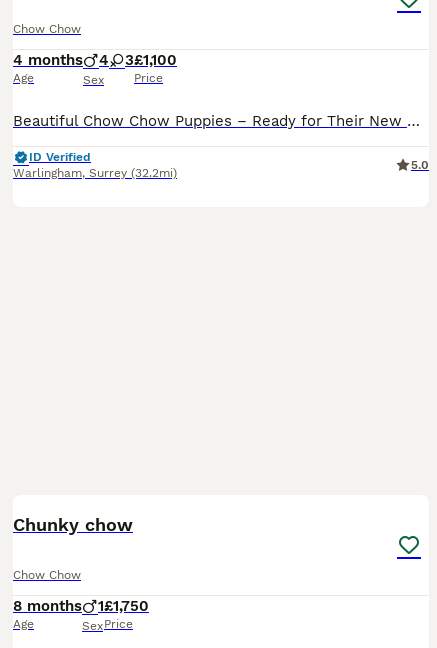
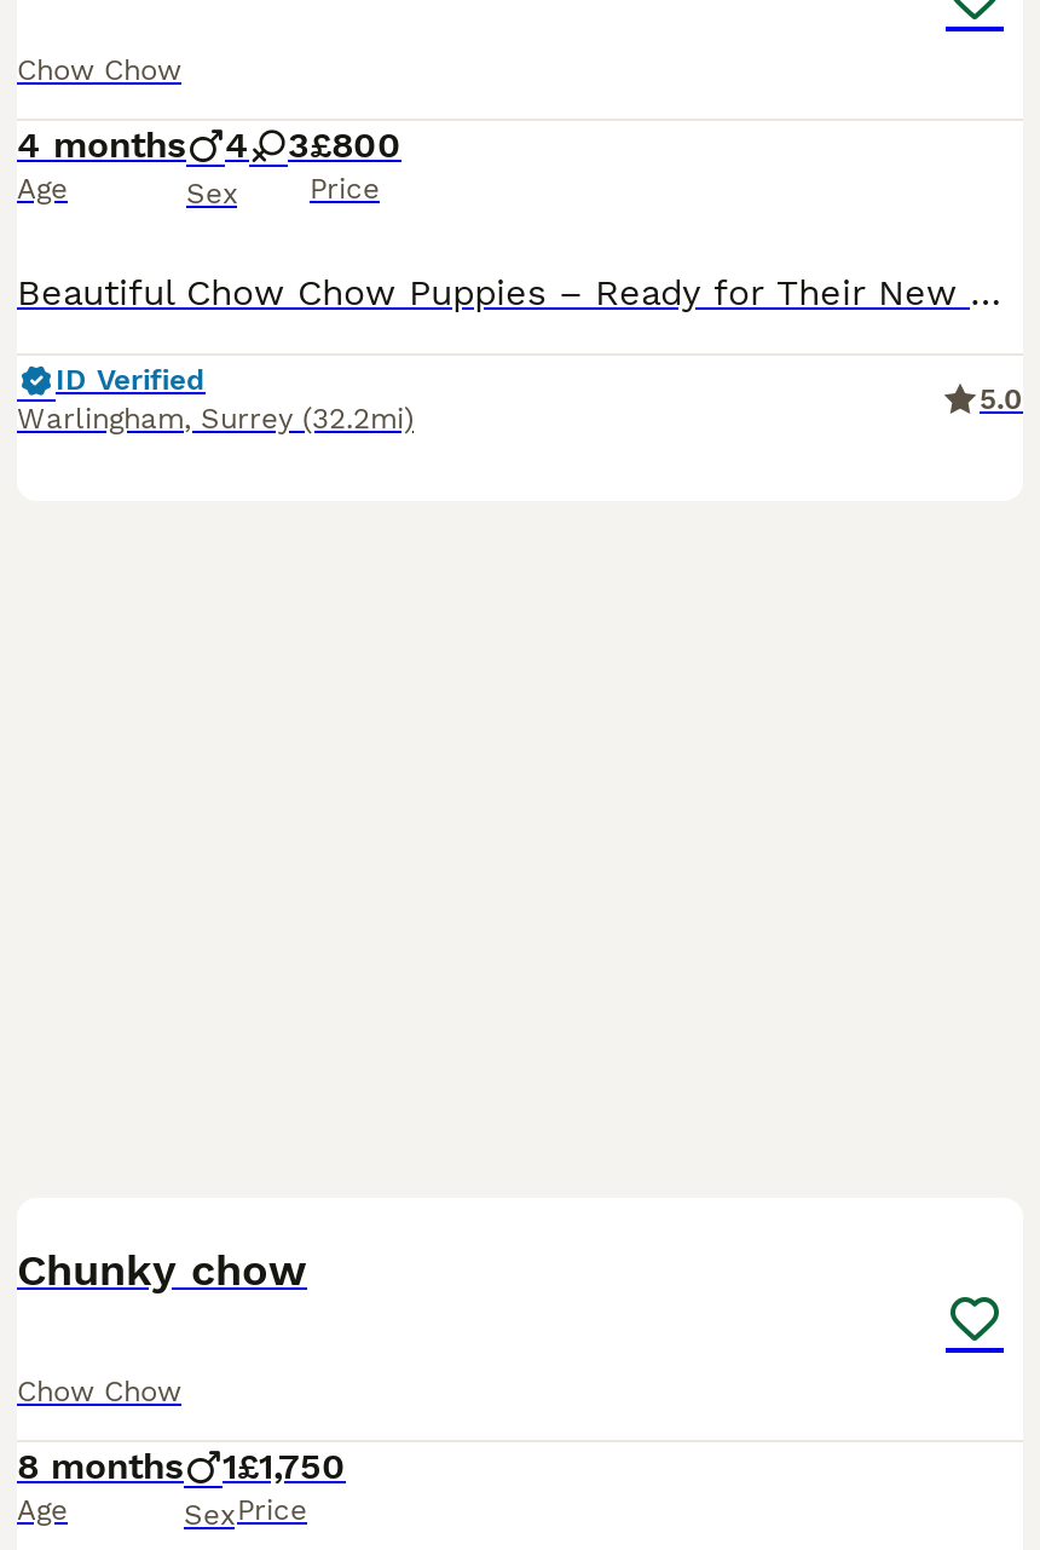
[13,51,177,69] 4 months 4 3 £1,100 -> [17,123,401,167] 4 months 4 3 £800

